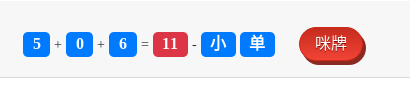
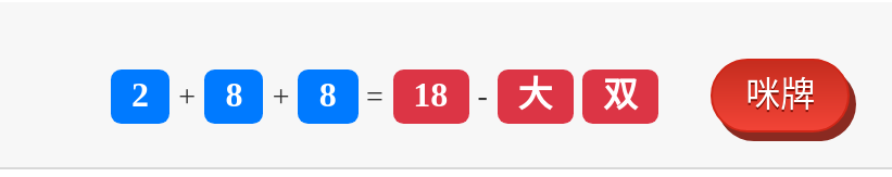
[32,35,40,52] 5 -> [131,76,149,113] 2
[76,35,84,52] 0 -> [225,76,243,113] 8
[119,35,127,52] 6 -> [319,76,337,113] 8
[162,35,178,52] 11 -> [413,76,448,113] 18
[210,35,265,52] 小 | 单 -> [518,76,638,113] 大 | 双

